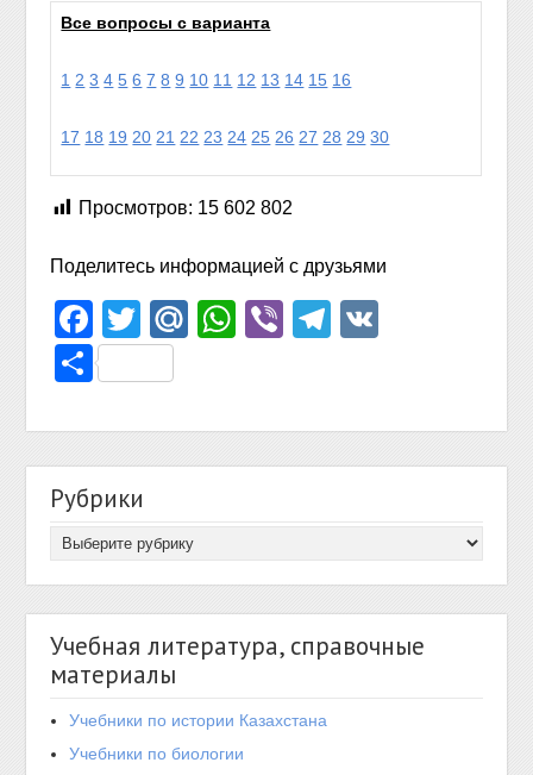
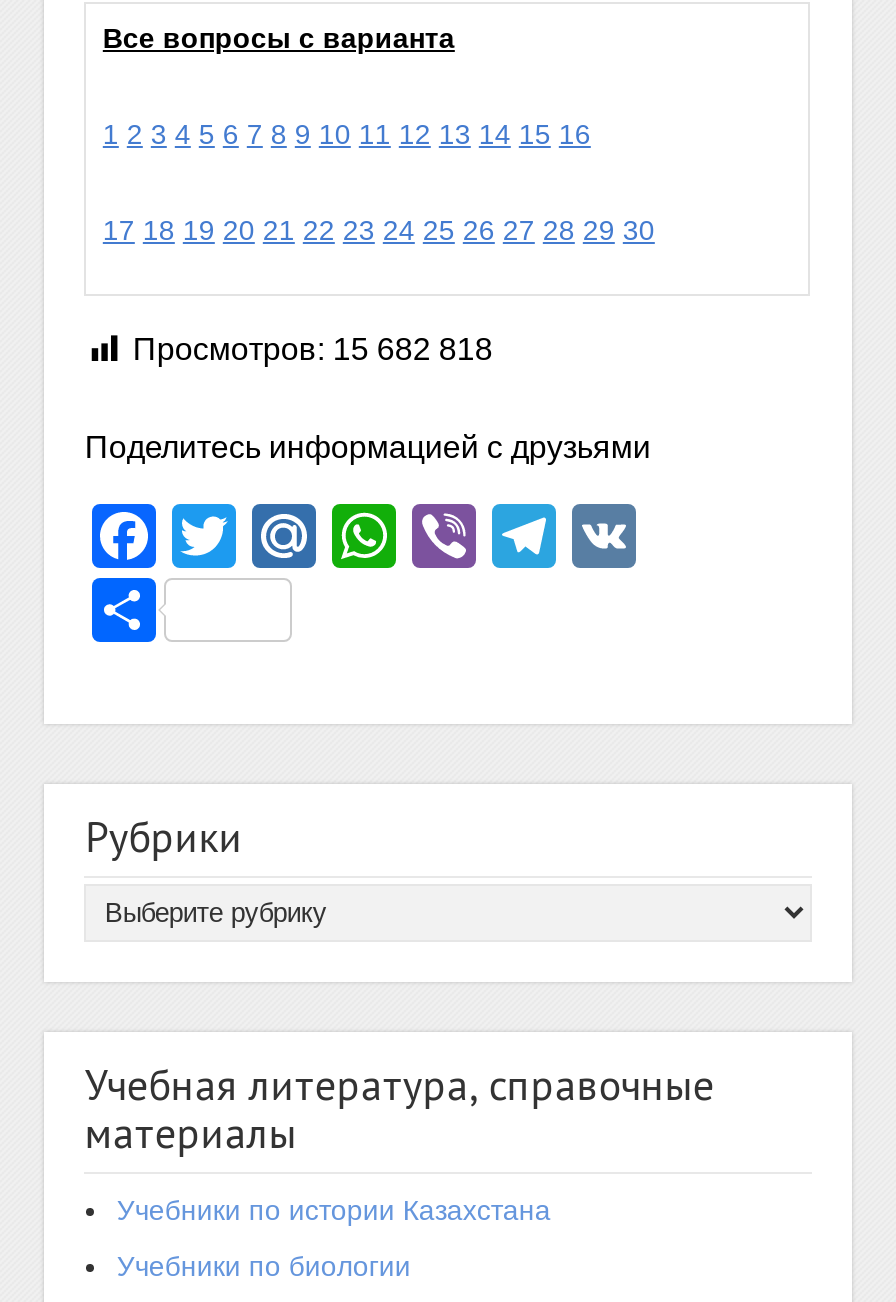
[79,198,293,218] Просмотров: 15 602 802 -> [133,332,493,366] Просмотров: 15 682 818

